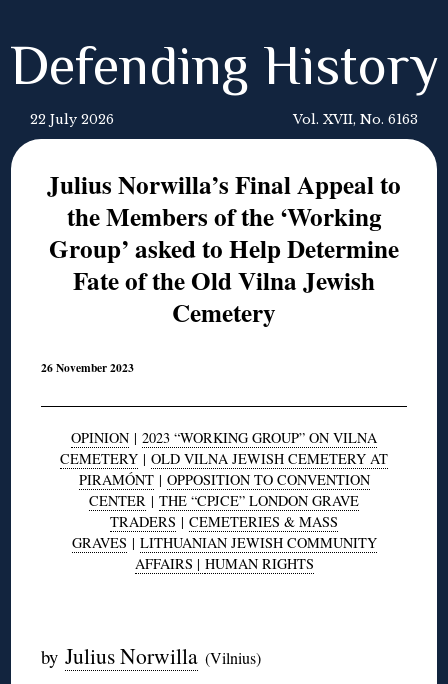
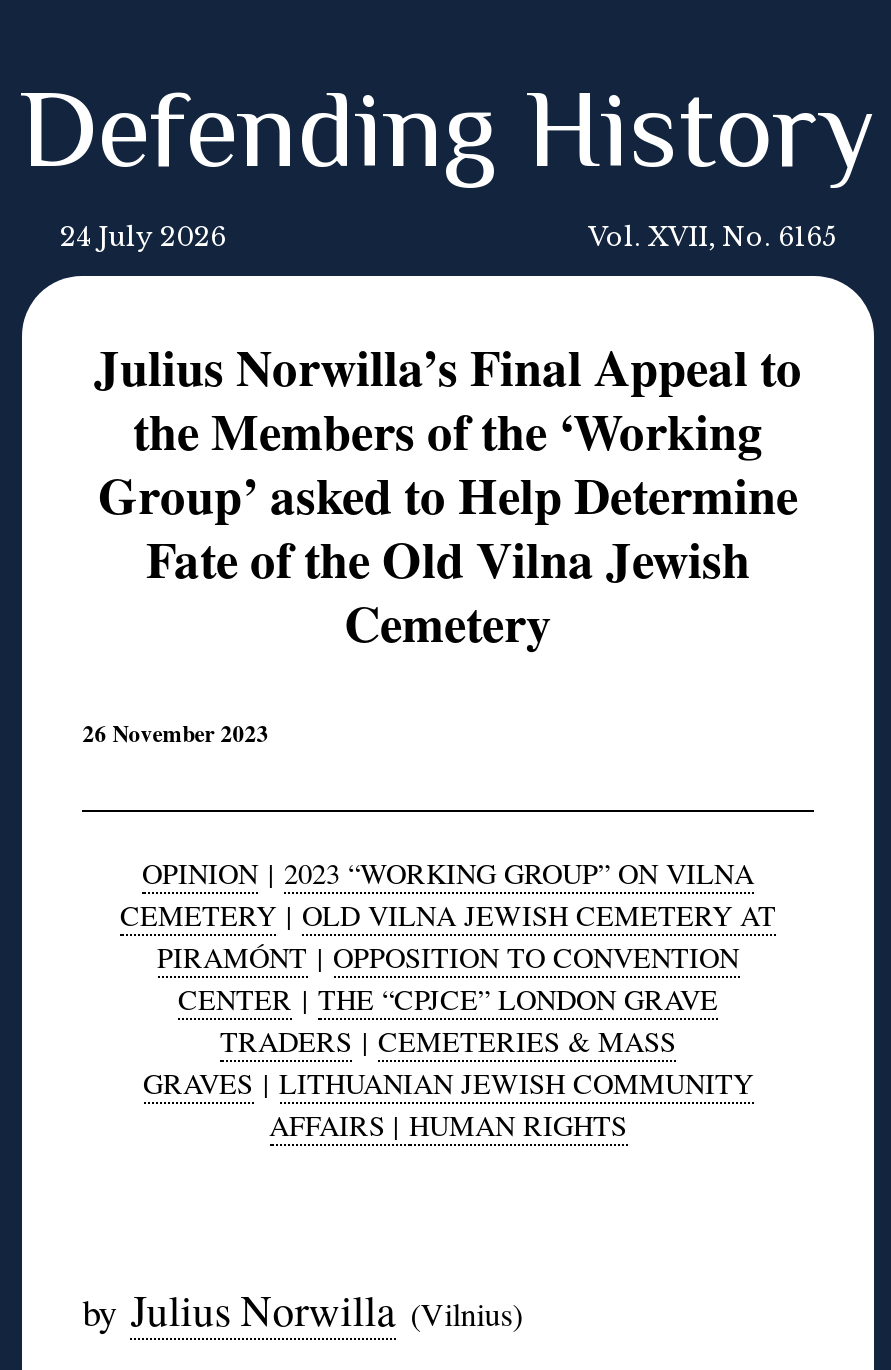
[30,112,114,127] 22 July 2026 -> [60,222,226,252] 24 July 2026
[293,112,418,127] Vol. XVII, No. 6163 -> [588,222,836,252] Vol. XVII, No. 6165

